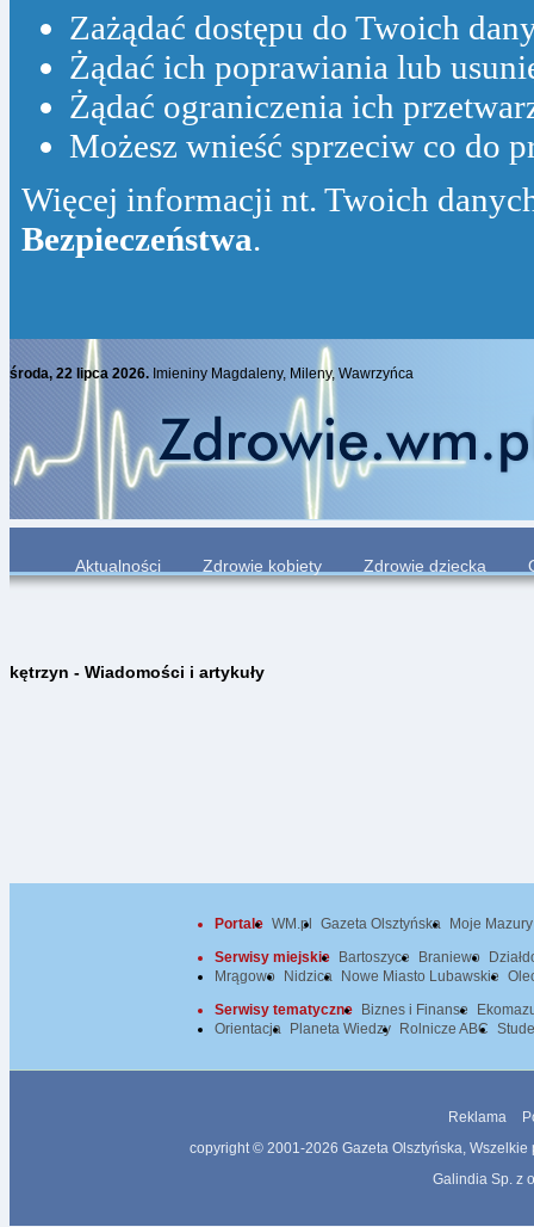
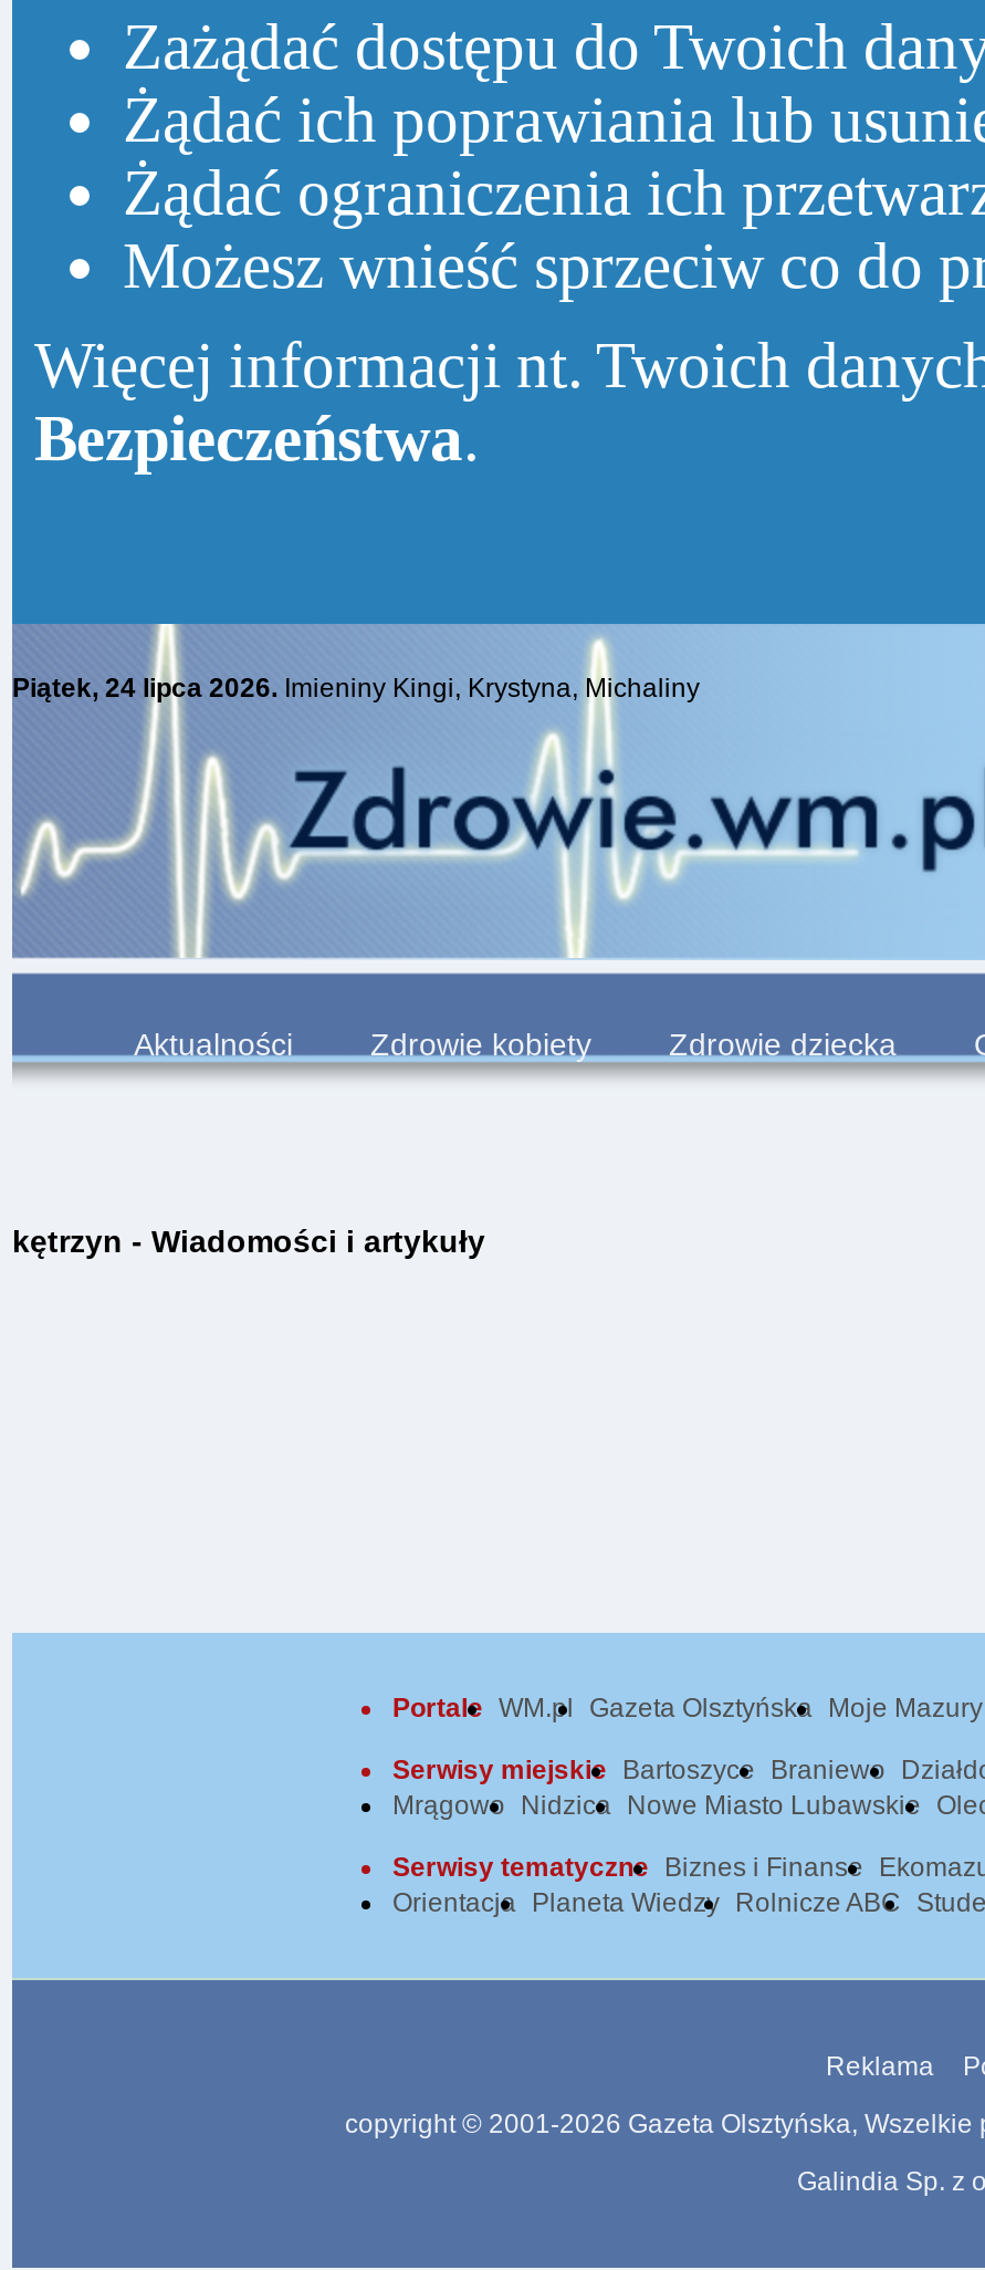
[10,365,414,382] środa, 22 lipca 2026. Imieniny Magdaleny, Mileny, Wawrzyńca -> [12,673,700,704] Piątek, 24 lipca 2026. Imieniny Kingi, Krystyna, Michaliny

